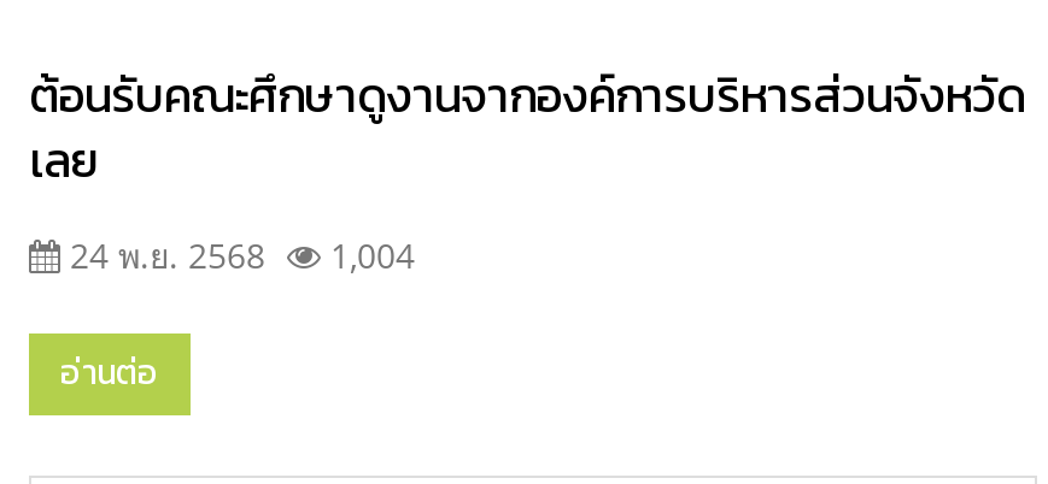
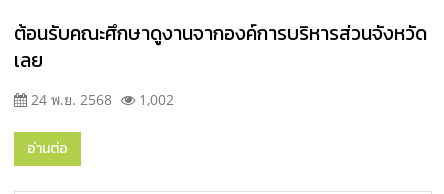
[60,233,415,279] 24 พ.ย. 2568 1,004 -> [27,90,174,109] 24 พ.ย. 2568 1,002

